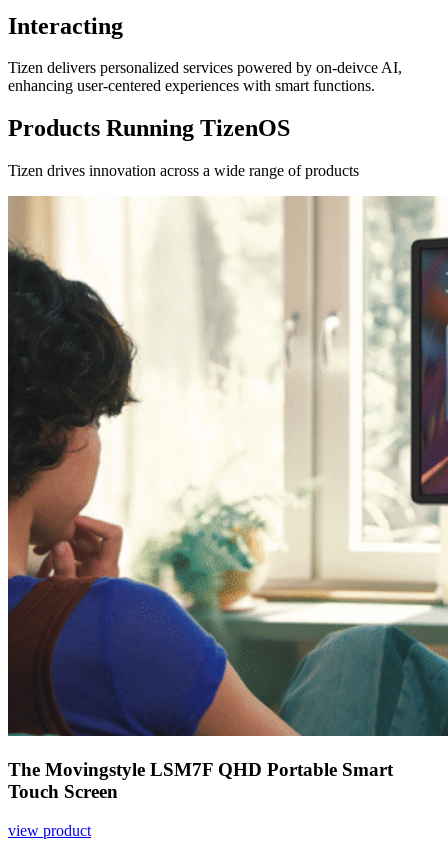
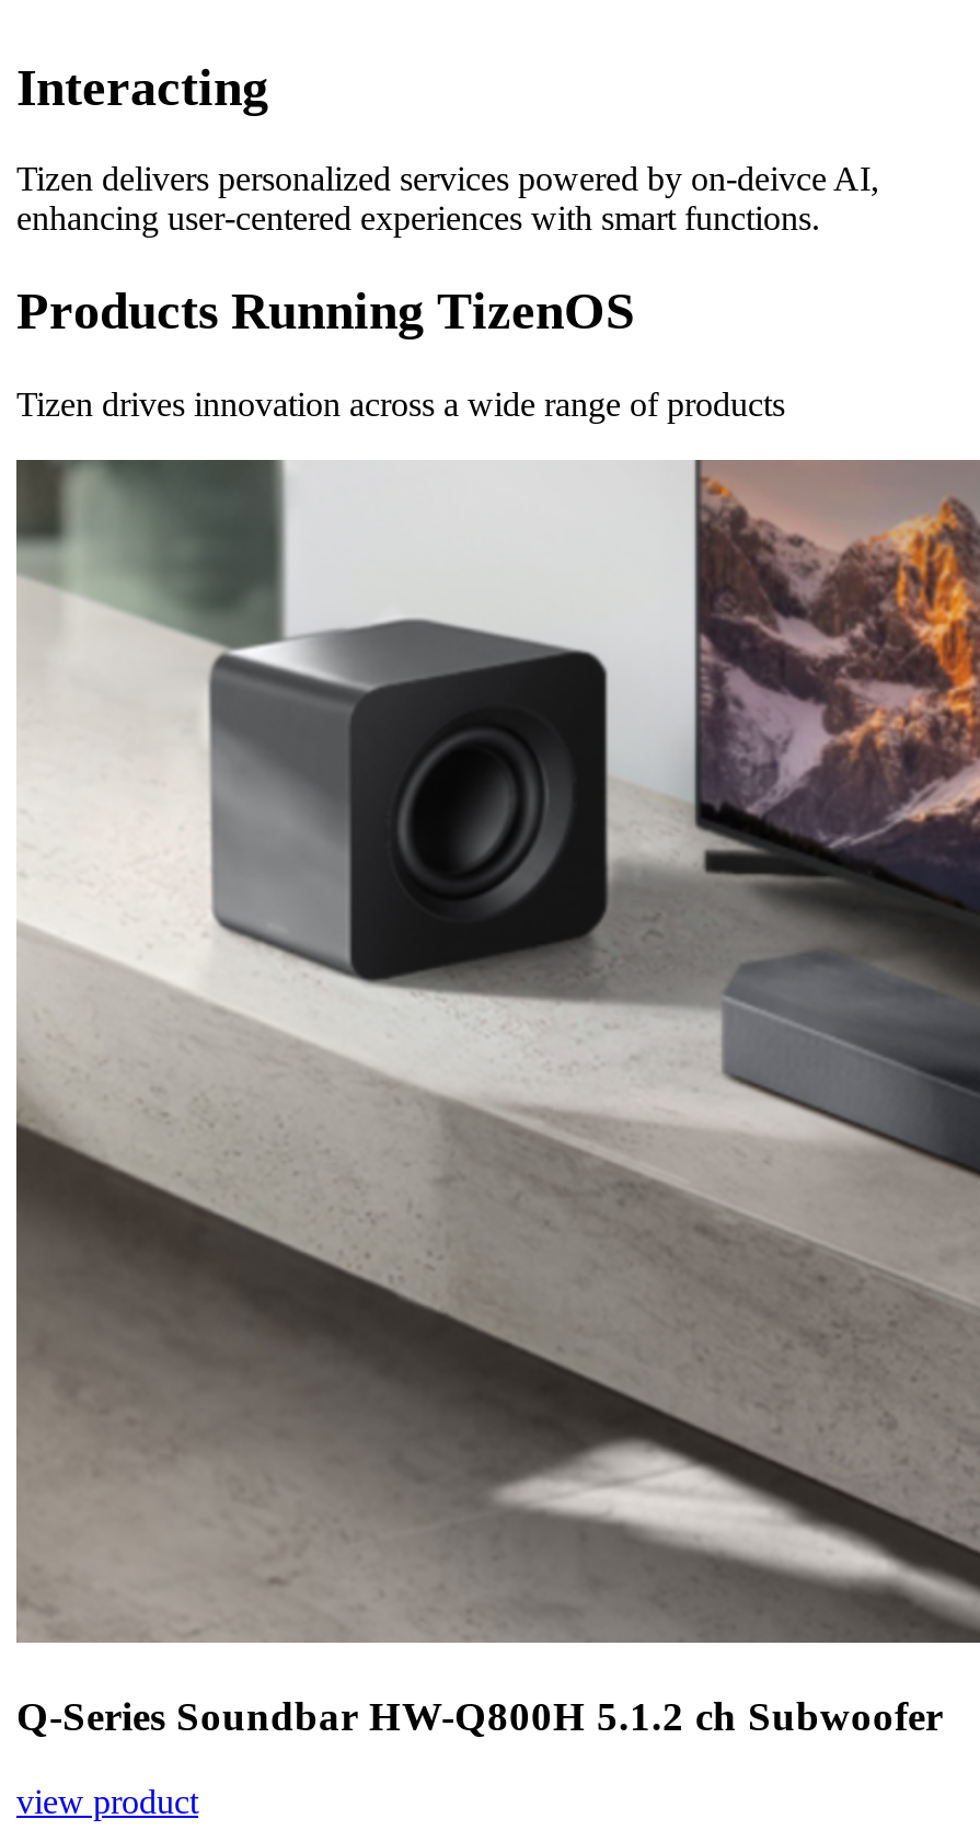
[7,195,445,802] [image] | The Movingstyle LSM7F QHD Portable Smart | Touch Screen -> [14,458,973,1739] [image] | Q-Series Soundbar HW-Q800H 5.1.2 ch Subwoofer

